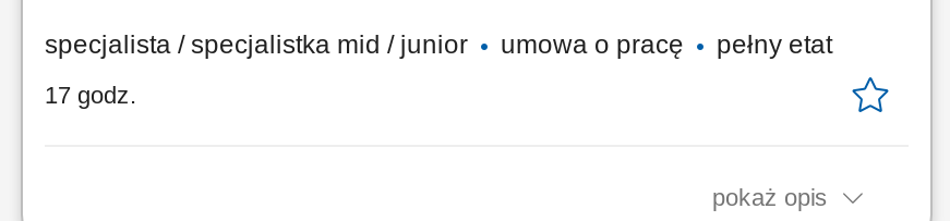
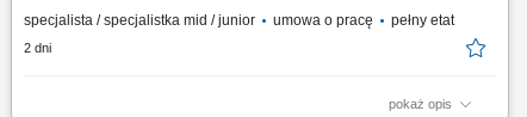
[45,82,136,108] 17 godz. -> [24,41,51,55] 2 dni

